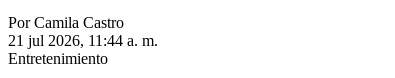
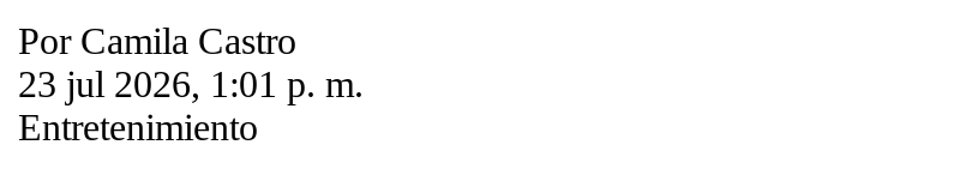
[8,32,158,49] 21 jul 2026, 11:44 a. m. -> [18,65,364,106] 23 jul 2026, 1:01 p. m.

